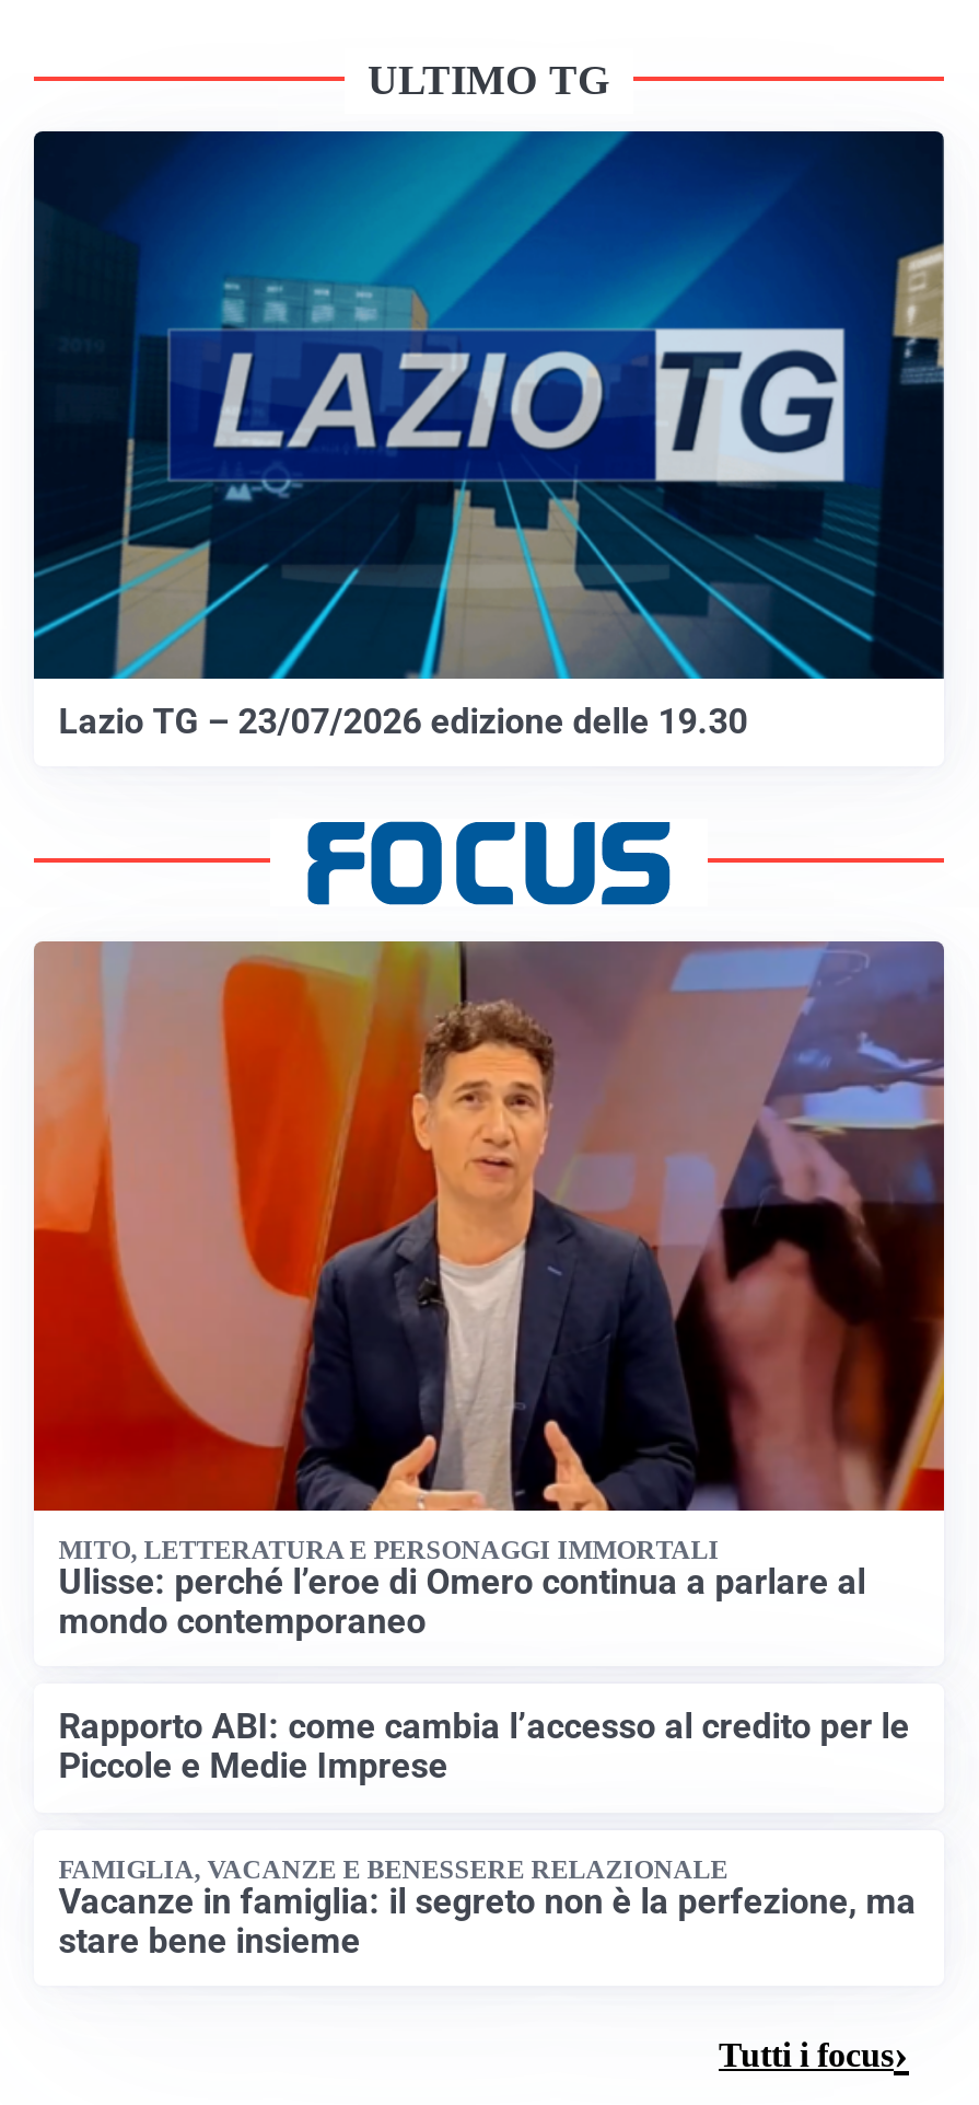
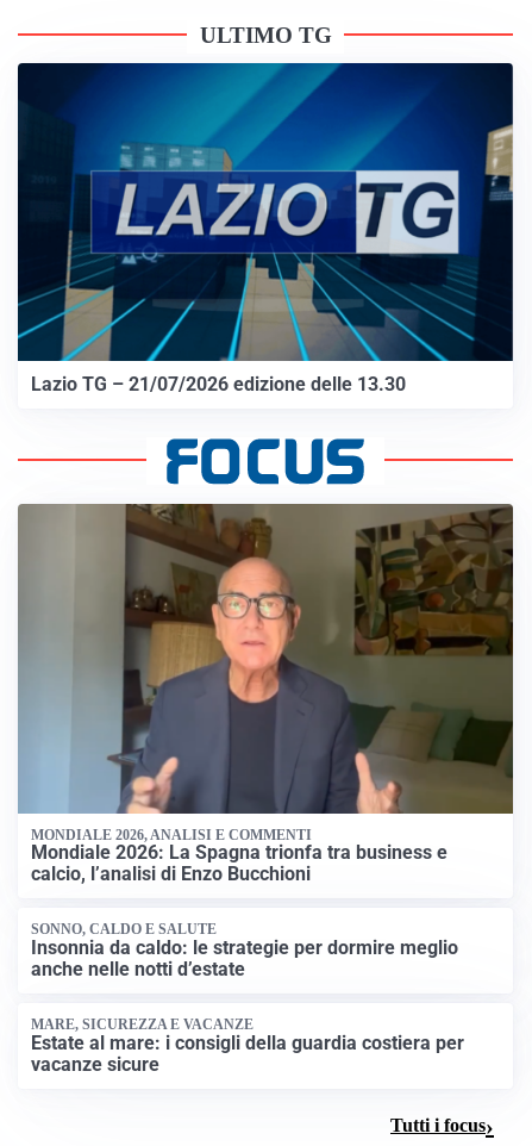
[58,700,748,742] Lazio TG – 23/07/2026 edizione delle 19.30 -> [31,373,406,395] Lazio TG – 21/07/2026 edizione delle 13.30
[32,941,946,1642] [image] | MITO, LETTERATURA E PERSONAGGI IMMORTALI | Ulisse: perché l’eroe di Omero continua a parlare al | mondo contemporaneo -> [17,504,514,885] [image] | MONDIALE 2026, ANALISI E COMMENTI | Mondiale 2026: La Spagna trionfa tra business e | calcio, l’analisi di Enzo Bucchioni
[58,1706,909,1787] Rapporto ABI: come cambia l’accesso al credito per le | Piccole e Medie Imprese -> [31,921,458,980] SONNO, CALDO E SALUTE | Insonnia da caldo: le strategie per dormire meglio | anche nelle notti d’estate
[58,1854,916,1962] FAMIGLIA, VACANZE E BENESSERE RELAZIONALE | Vacanze in famiglia: il segreto non è la perfezione, ma | stare bene insieme -> [31,1016,464,1075] MARE, SICUREZZA E VACANZE | Estate al mare: i consigli della guardia costiera per | vacanze sicure

